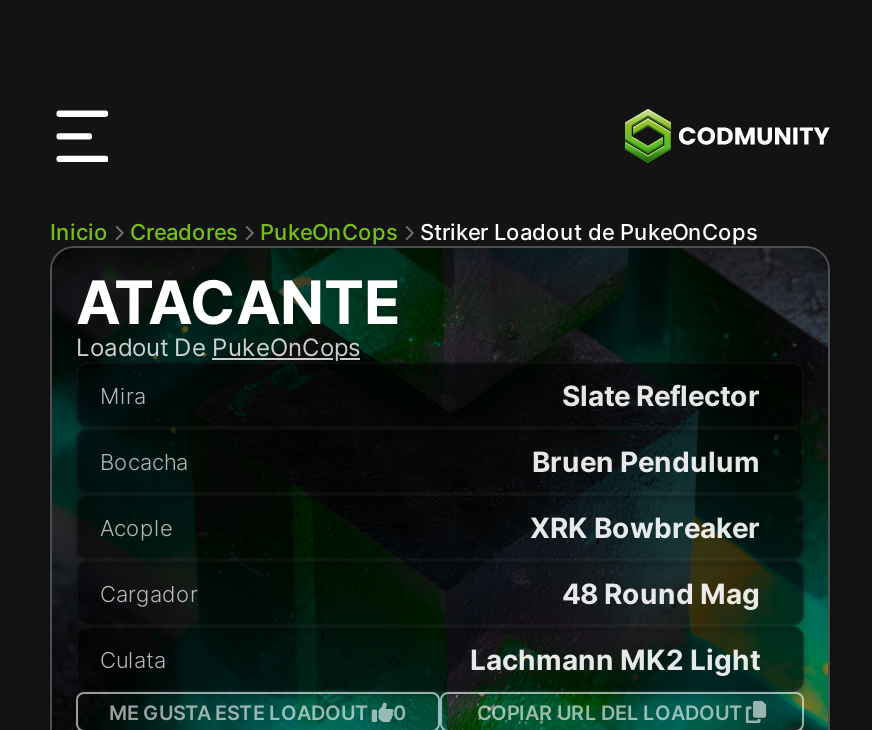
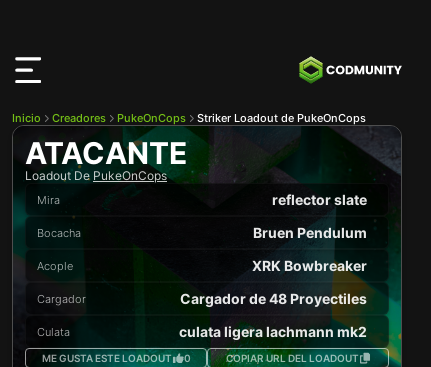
[562,378,760,412] Slate Reflector -> [272,191,367,208] reflector slate
[562,576,760,610] 48 Round Mag -> [180,290,367,307] Cargador de 48 Proyectiles
[470,642,760,676] Lachmann MK2 Light -> [179,323,367,340] culata ligera lachmann mk2

